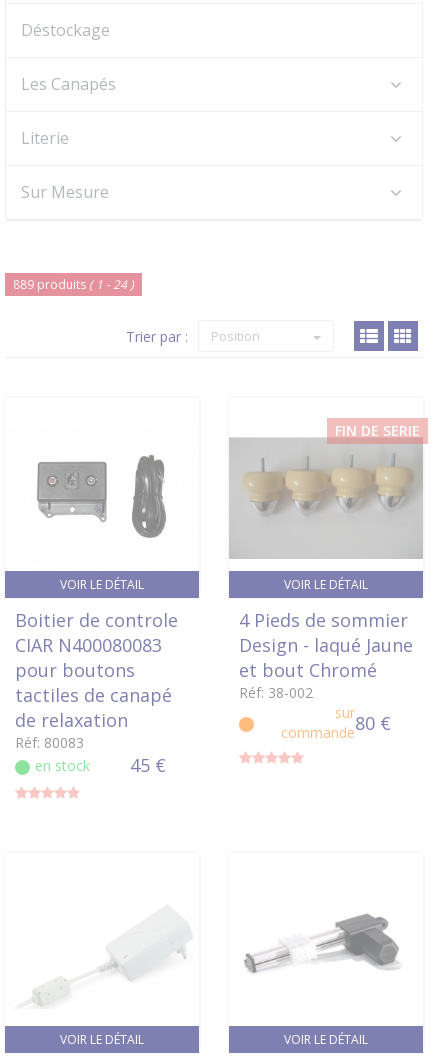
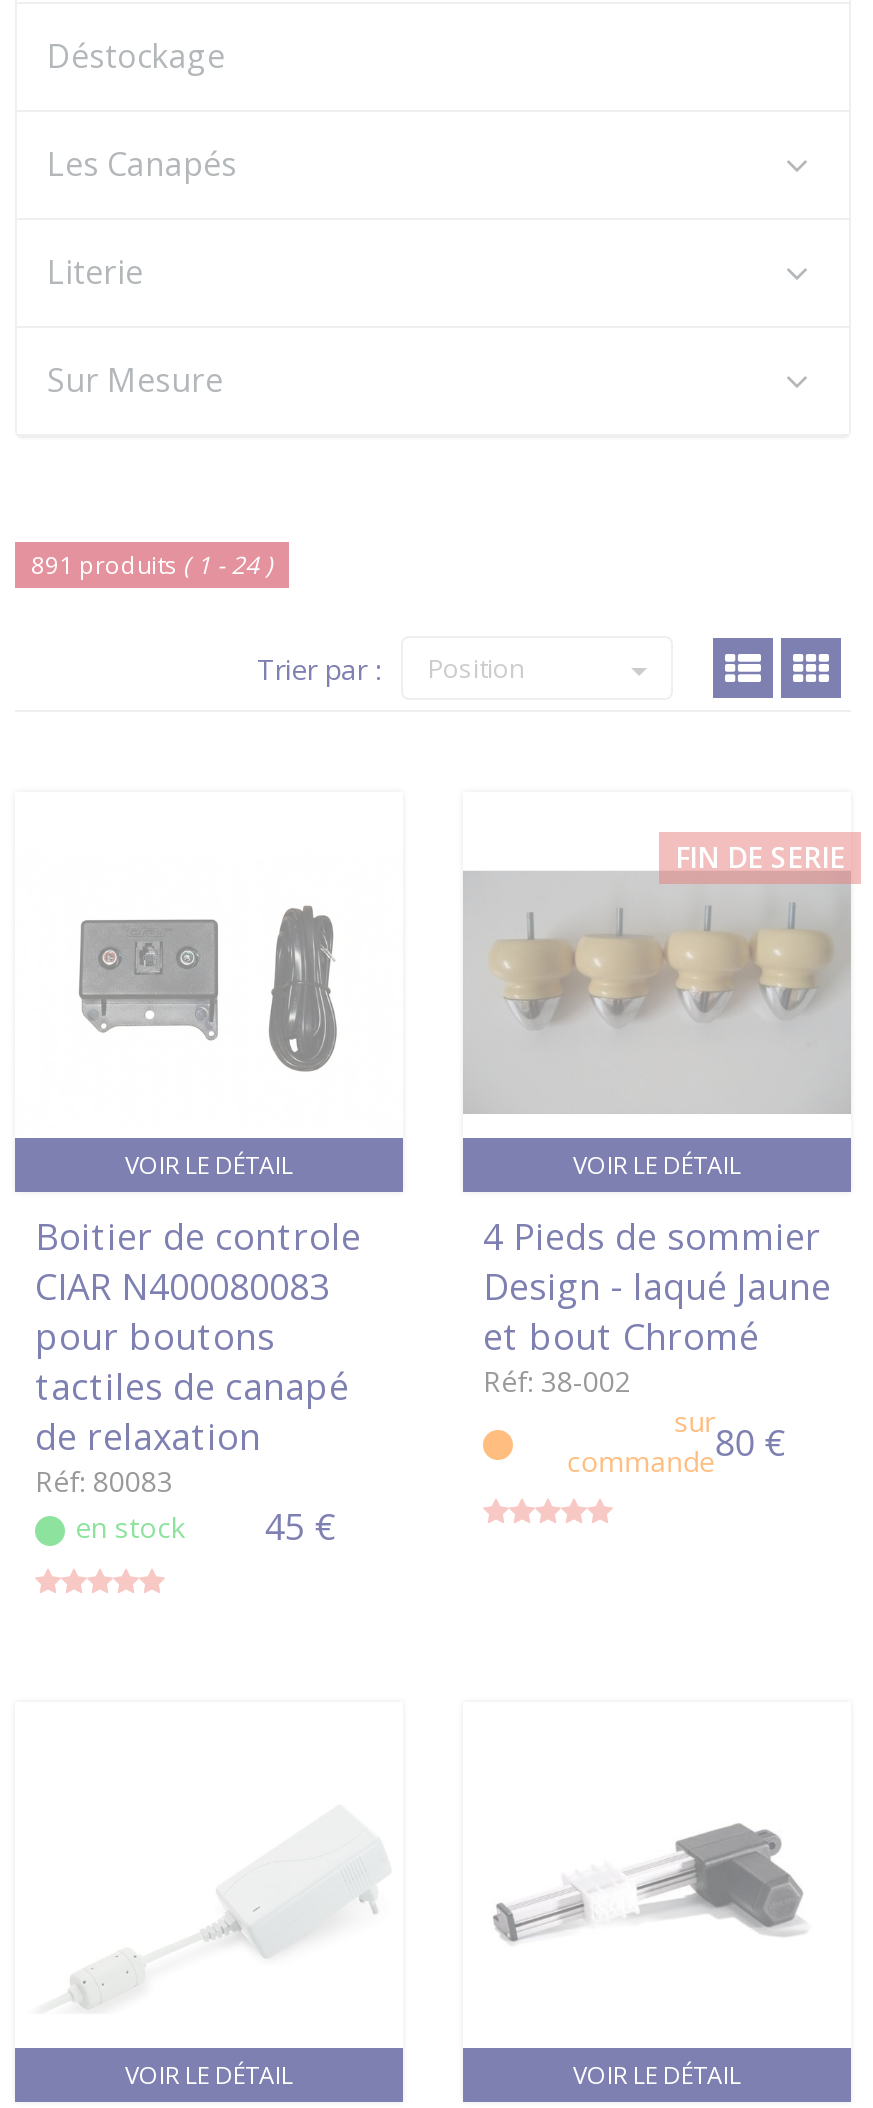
[13,276,134,293] 889 produits ( 1 - 24 ) -> [31,548,273,582] 891 produits ( 1 - 24 )

